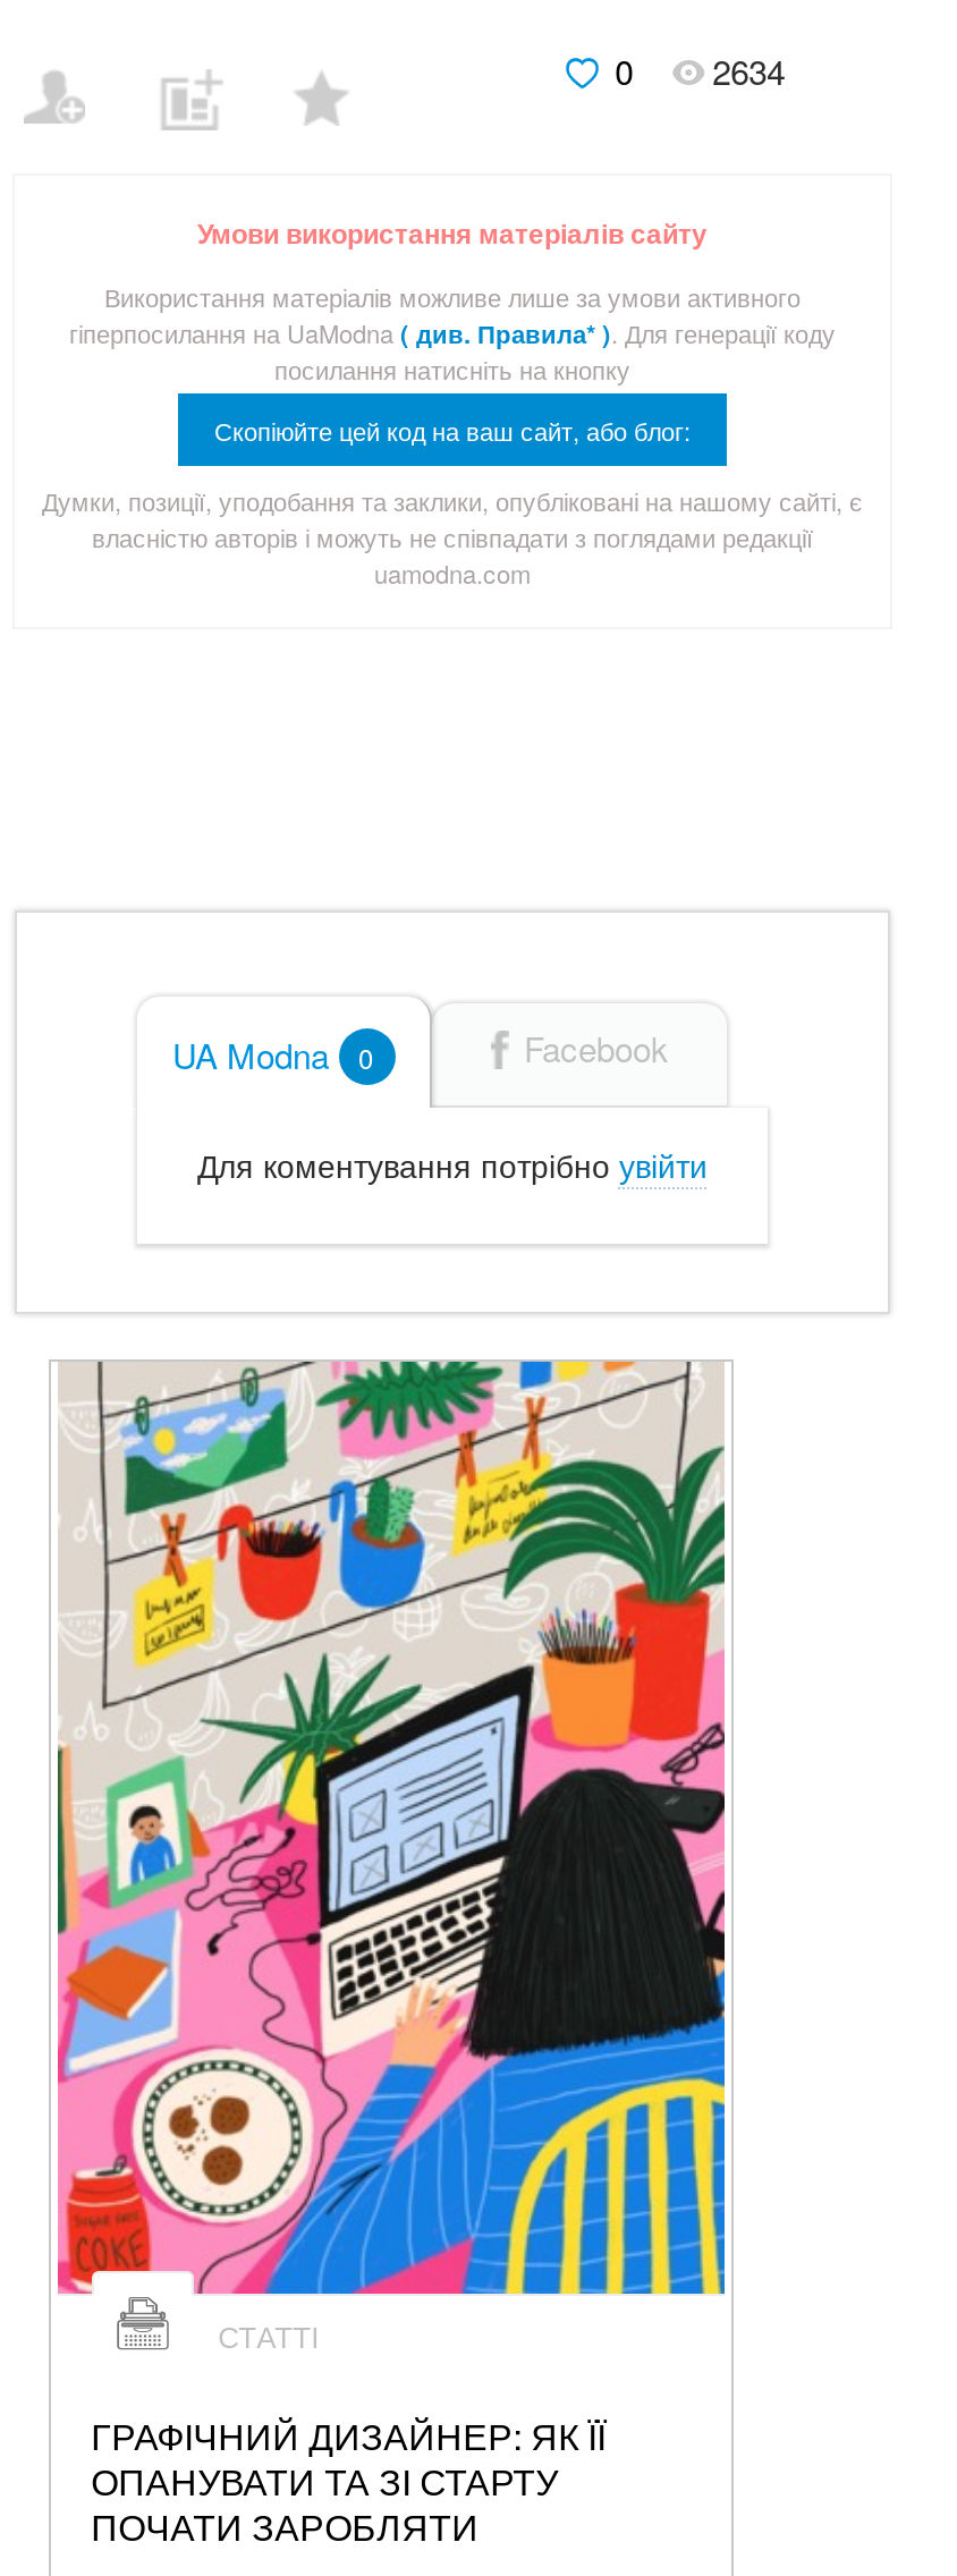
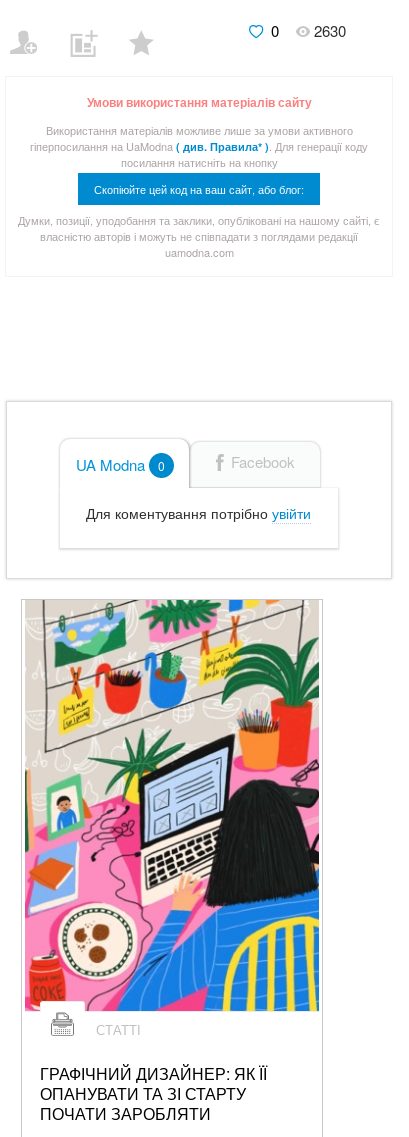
[615,46,785,94] 0 2634 -> [271,20,346,41] 0 2630

